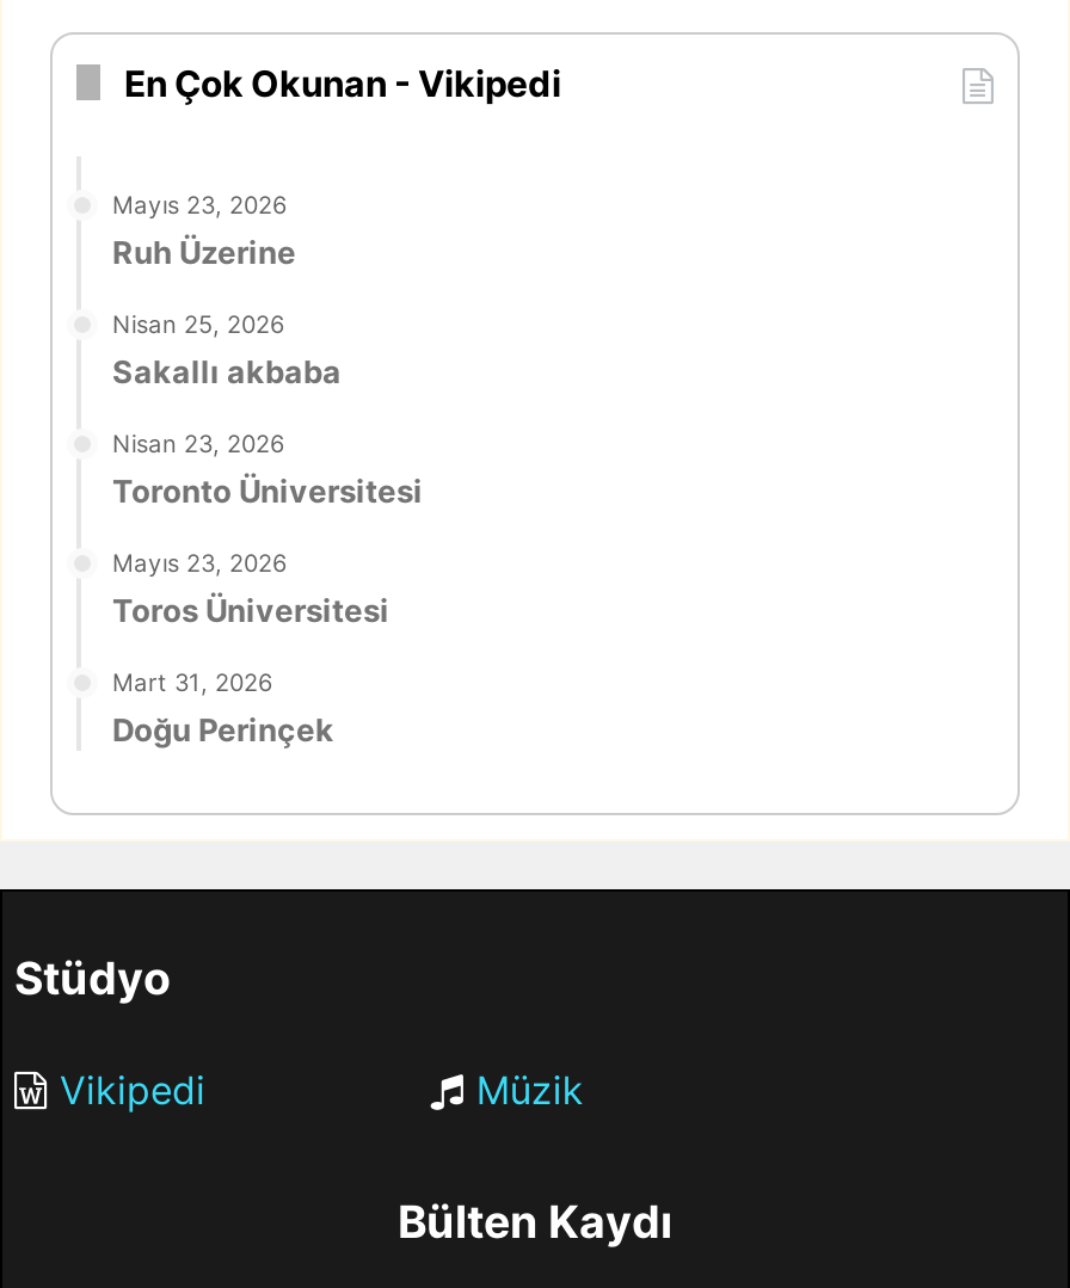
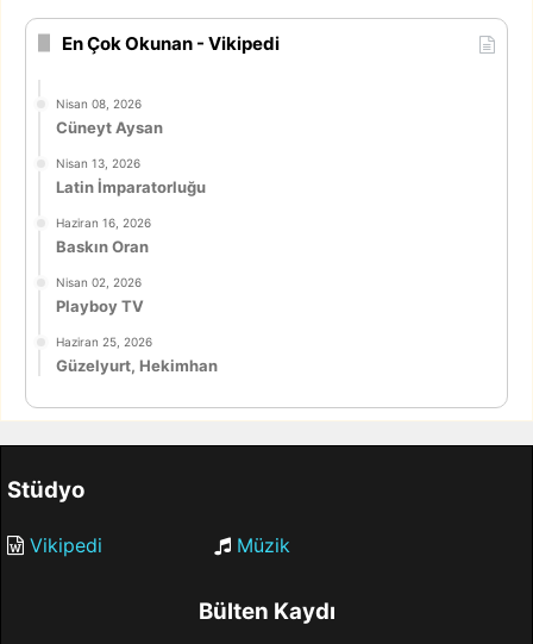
[112,190,296,271] Mayıs 23, 2026 | Ruh Üzerine -> [56,96,163,137] Nisan 08, 2026 | Cüneyt Aysan
[112,309,342,390] Nisan 25, 2026 | Sakallı akbaba -> [56,156,206,196] Nisan 13, 2026 | Latin İmparatorluğu
[112,428,423,509] Nisan 23, 2026 | Toronto Üniversitesi -> [56,215,151,256] Haziran 16, 2026 | Baskın Oran
[112,547,389,628] Mayıs 23, 2026 | Toros Üniversitesi -> [56,275,144,315] Nisan 02, 2026 | Playboy TV
[112,666,334,747] Mart 31, 2026 | Doğu Perinçek -> [56,334,218,374] Haziran 25, 2026 | Güzelyurt, Hekimhan

